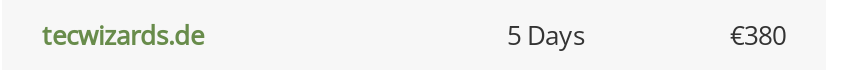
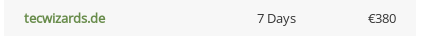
[507,17,585,53] 5 Days -> [256,9,295,27] 7 Days

